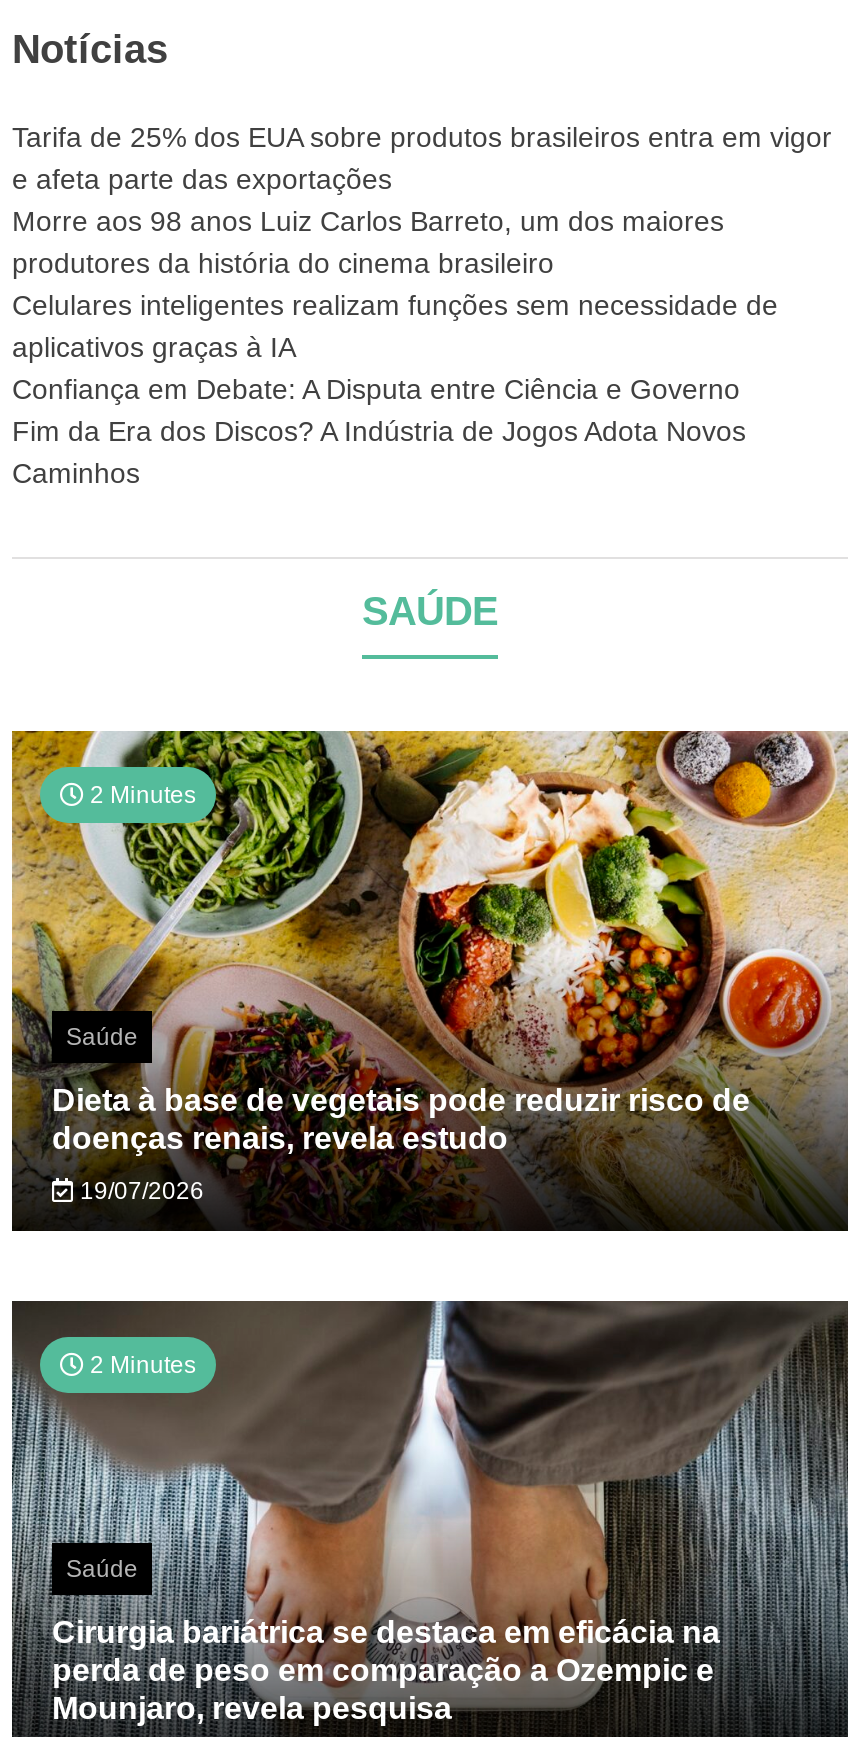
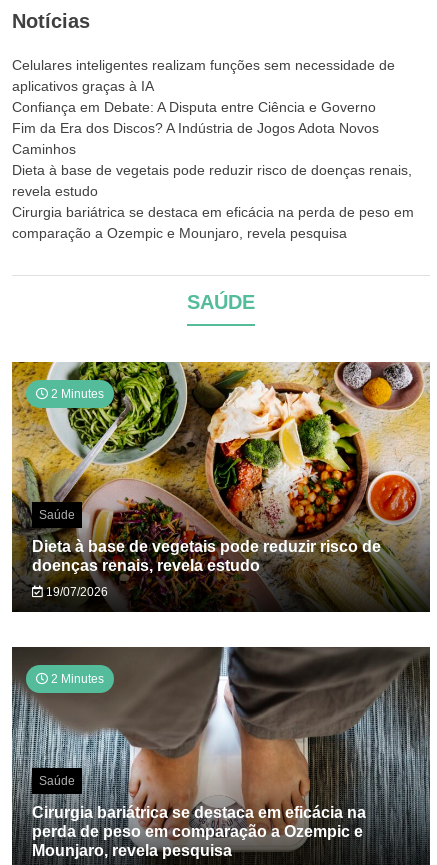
[12,121,832,279] Tarifa de 25% dos EUA sobre produtos brasileiros entra em vigor | e afeta parte das exportações | Morre aos 98 anos Luiz Carlos Barreto, um dos maiores | produtores da história do cinema brasileiro -> none
moved [12,289,778,489] -> [12,57,395,157]: Celulares inteligentes realizam funções sem necessidade de | aplicativos graças à IA | Confiança em Debate: A Disputa entre Ciência e Governo | Fim da Era dos Discos? A Indústria de Jogos Adota Novos | Caminhos
none -> [12,162,414,241] Dieta à base de vegetais pode reduzir risco de doenças renais, | revela estudo | Cirurgia bariátrica se destaca em eficácia na perda de peso em | comparação a Ozempic e Mounjaro, revela pesquisa

